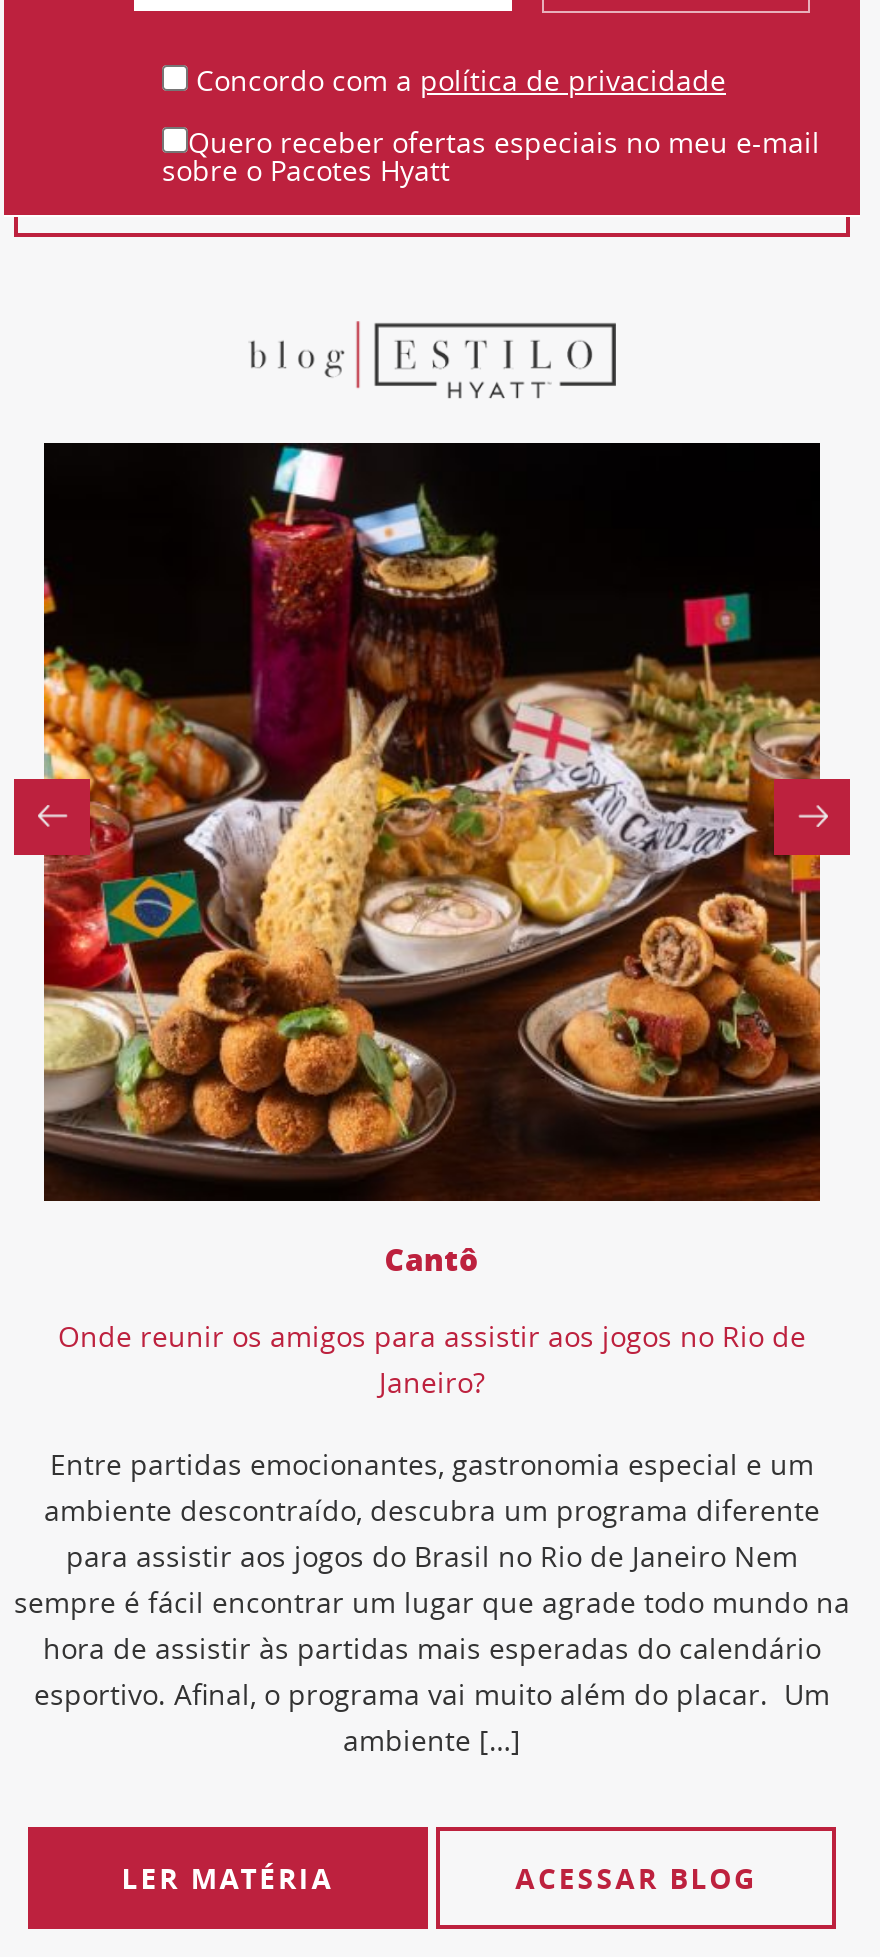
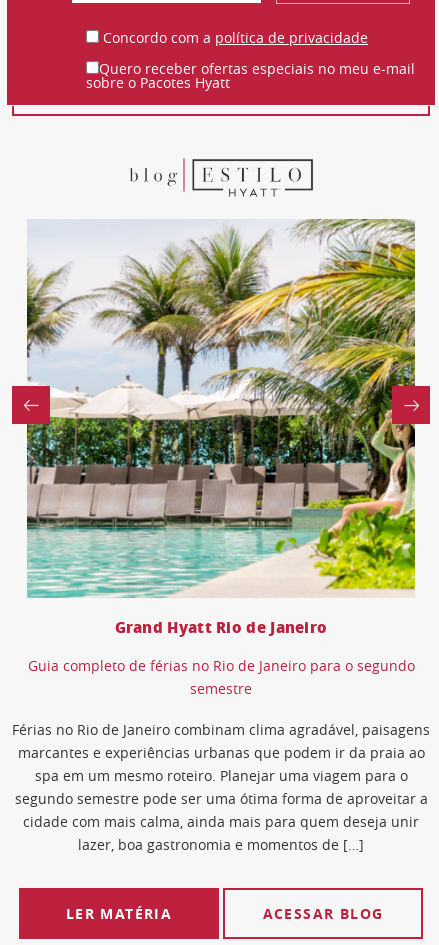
[18,440,846,1282] [image] | Cantô -> [26,218,416,638] [image] | Grand Hyatt Rio de Janeiro
[58,1318,806,1402] Onde reunir os amigos para assistir aos jogos no Rio de | Janeiro? -> [27,656,414,698] Guia completo de férias no Rio de Janeiro para o segundo | semestre
[14,1446,850,1760] Entre partidas emocionantes, gastronomia especial e um | ambiente descontraído, descubra um programa diferente | para assistir aos jogos do Brasil no Rio de Janeiro Nem | sempre é fácil encontrar um lugar que agrade todo mundo na | hora de assistir às partidas mais esperadas do calendário | esportivo. Afinal, o programa vai muito além do placar. Um | ambiente […] -> [12,720,430,854] Férias no Rio de Janeiro combinam clima agradável, paisagens | marcantes e experiências urbanas que podem ir da praia ao | spa em um mesmo roteiro. Planejar uma viagem para o | segundo semestre pode ser uma ótima forma de aproveitar a | cidade com mais calma, ainda mais para quem deseja unir | lazer, boa gastronomia e momentos de […]

